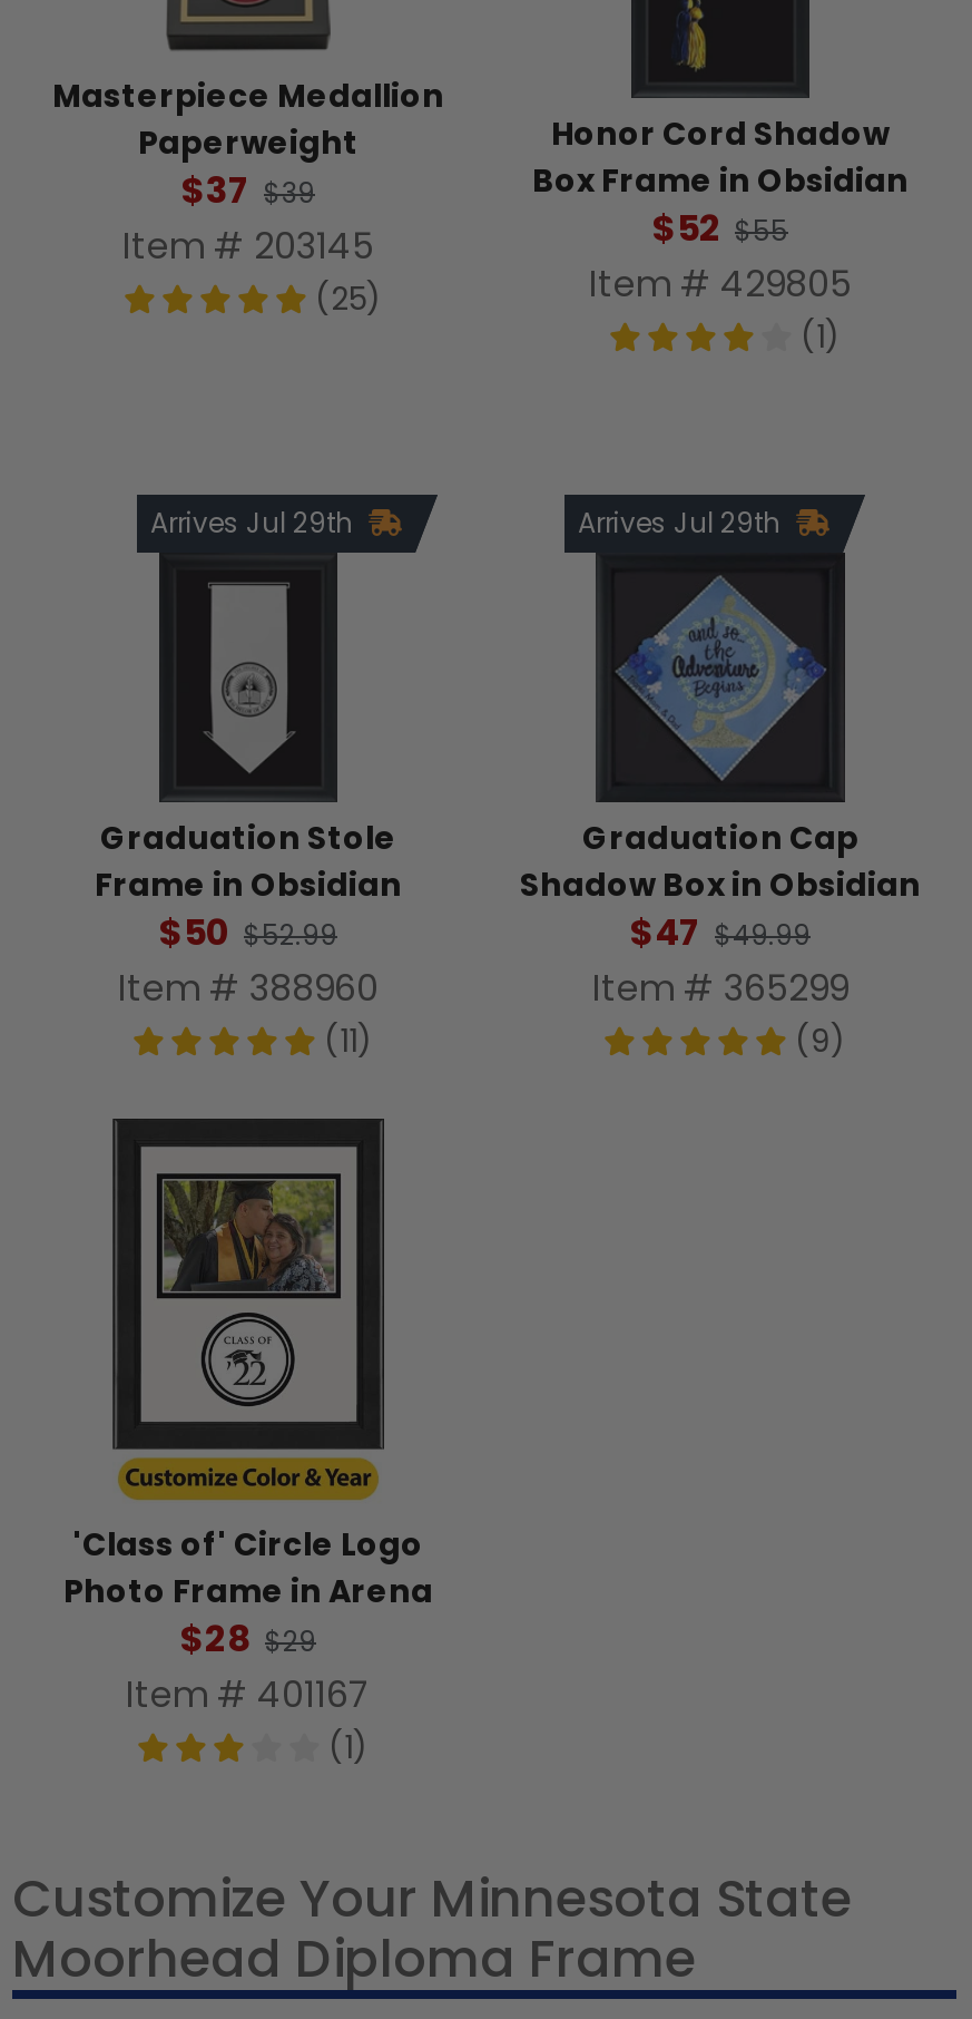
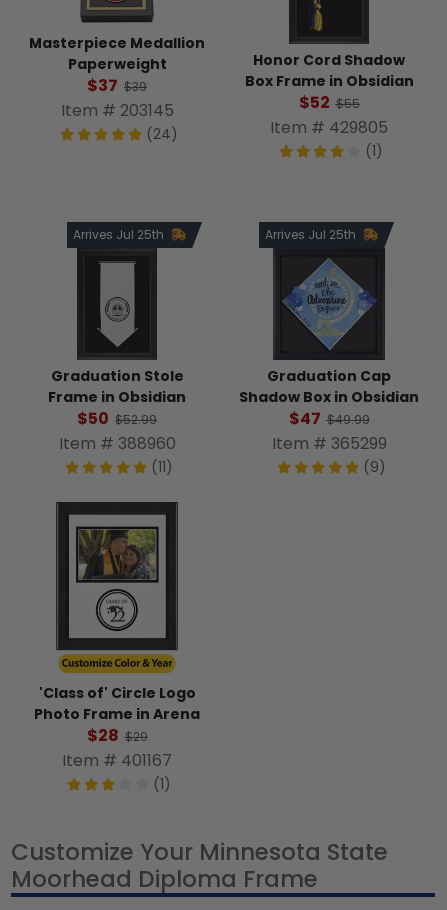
[315,277,382,321] (25) -> [146,124,178,144] (24)
[150,504,360,542] Arrives Jul 29th -> [73,226,167,243] Arrives Jul 25th
[578,504,787,542] Arrives Jul 29th -> [265,226,359,243] Arrives Jul 25th

